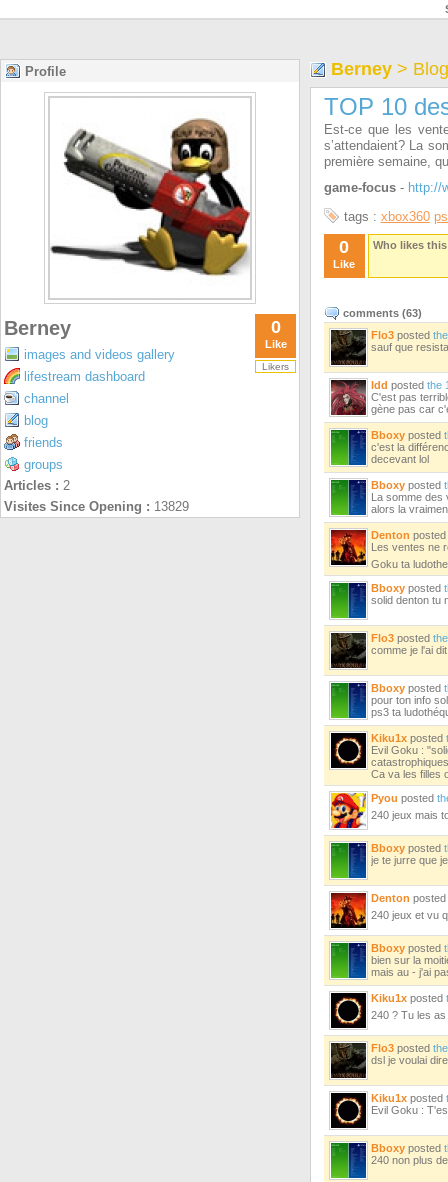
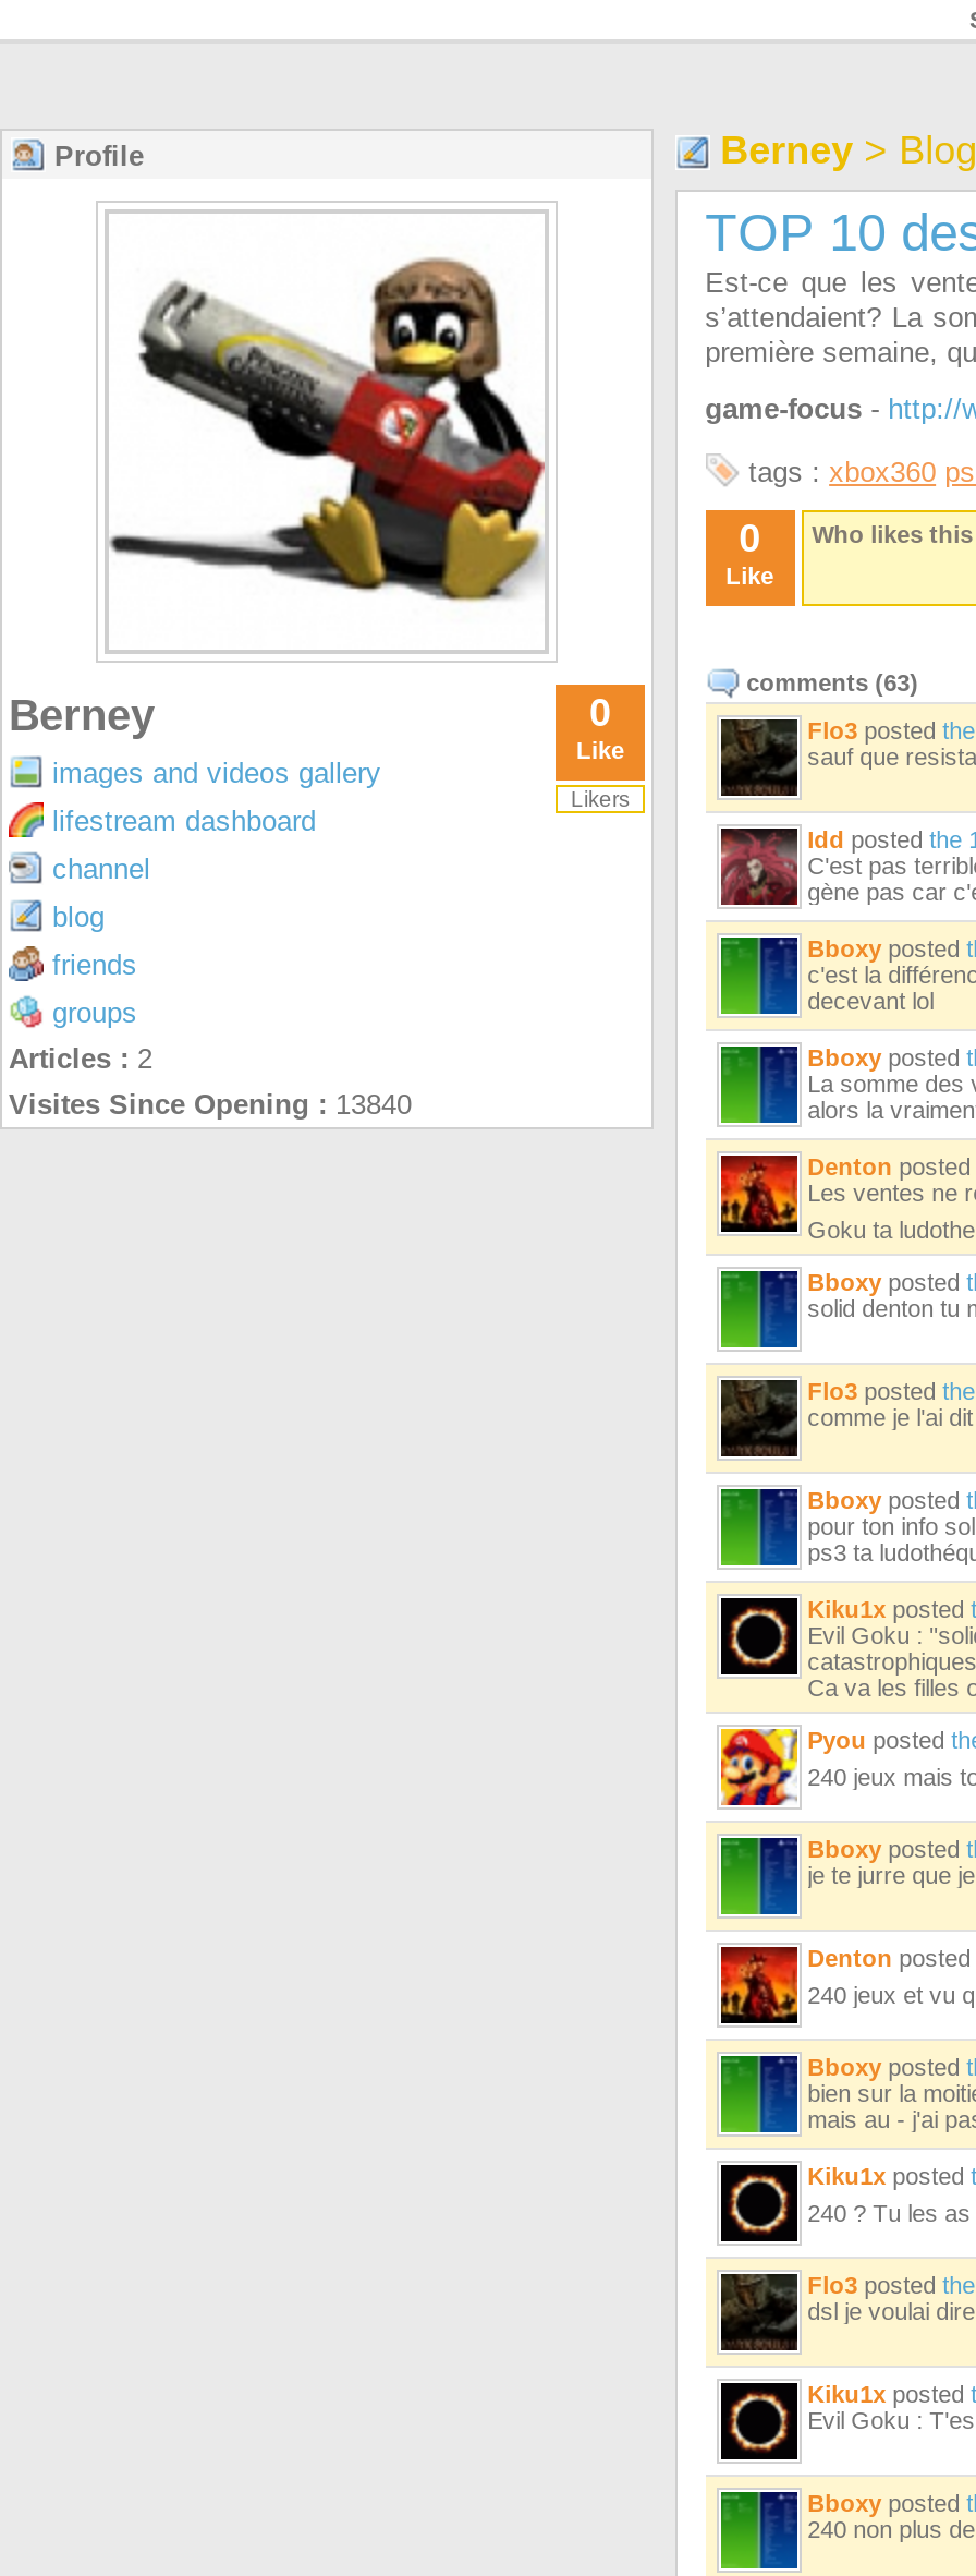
[4,499,189,514] Visites Since Opening : 13829 -> [9,1088,412,1121] Visites Since Opening : 13840

